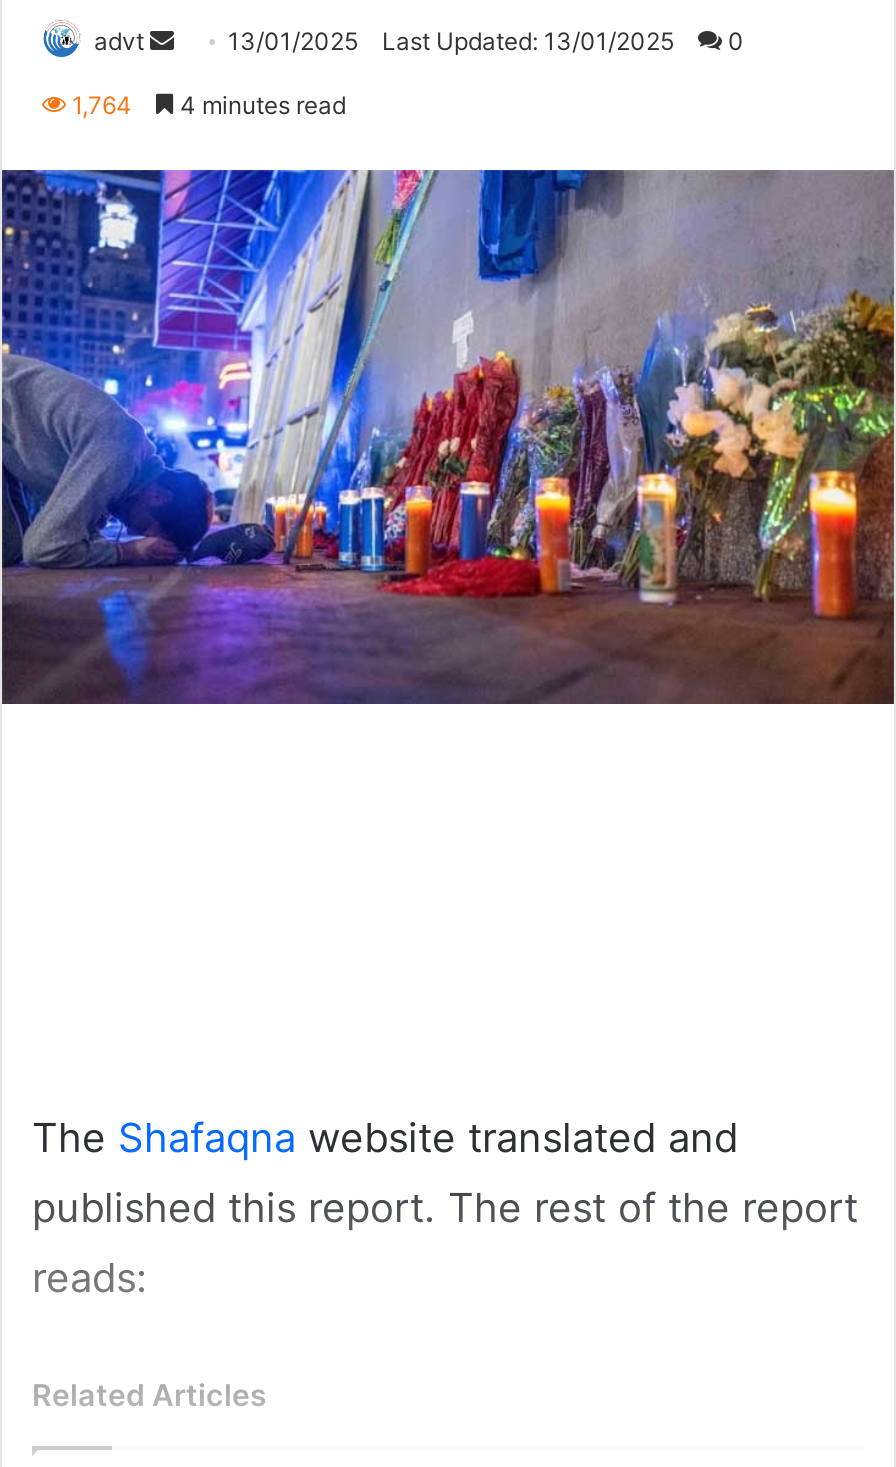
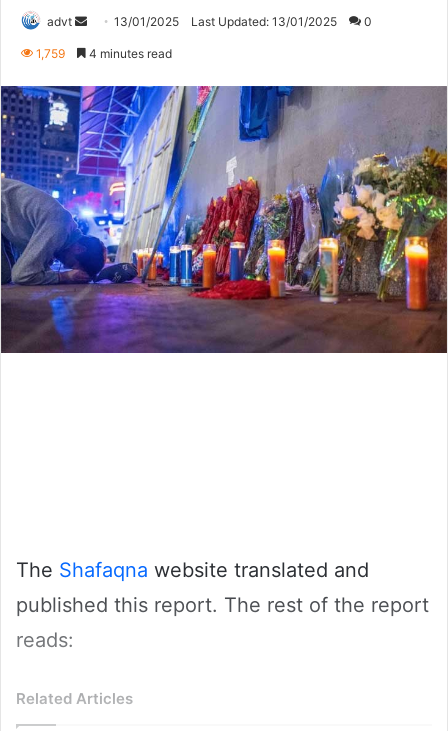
[66,90,346,120] 1,764 4 minutes read -> [33,46,172,61] 1,759 4 minutes read

